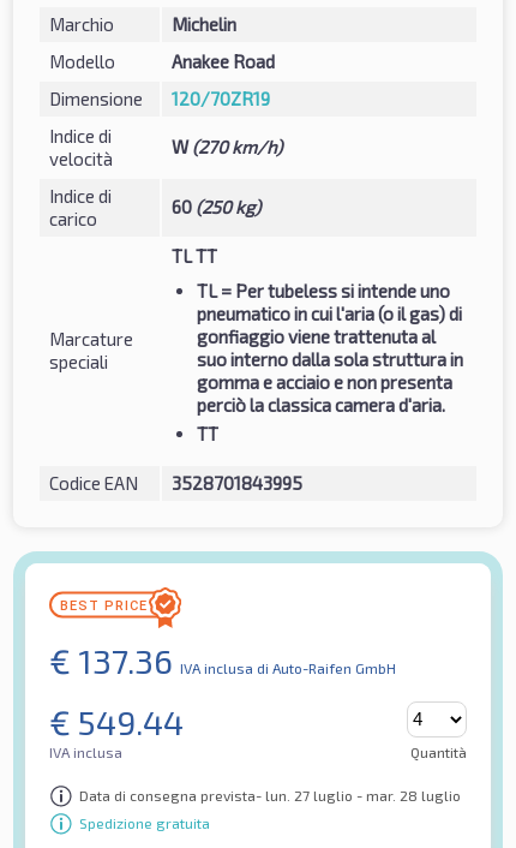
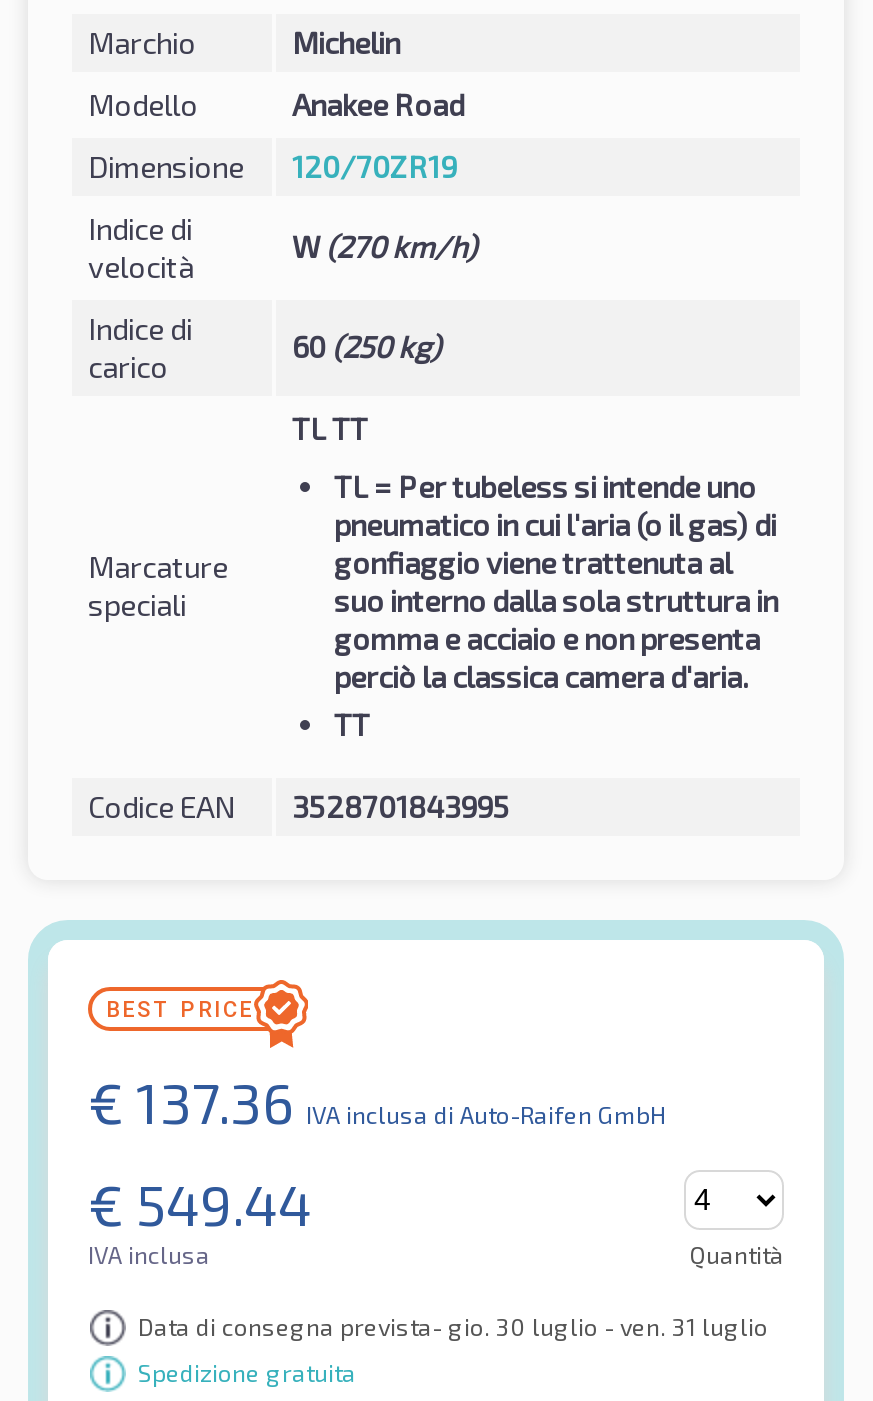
[79,787,461,804] Data di consegna prevista- lun. 27 luglio - mar. 28 luglio -> [138,1312,768,1340] Data di consegna prevista- gio. 30 luglio - ven. 31 luglio

